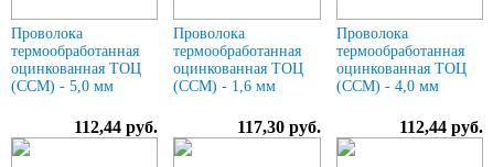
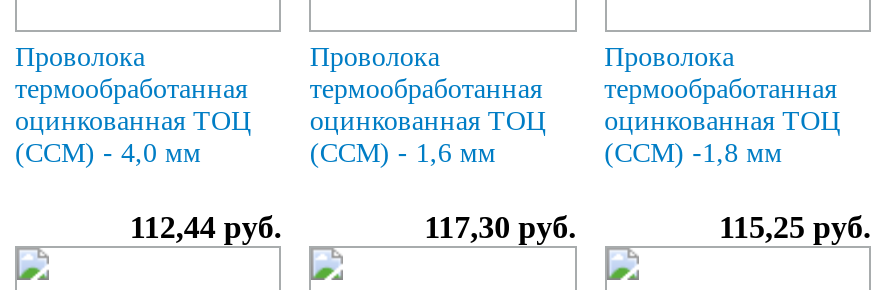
[11,78,114,95] (ССМ) - 5,0 мм -> [15,138,201,168] (ССМ) - 4,0 мм
[336,78,439,95] (ССМ) - 4,0 мм -> [604,138,782,168] (ССМ) -1,8 мм
[399,118,483,136] 112,44 руб. -> [719,210,871,244] 115,25 руб.

